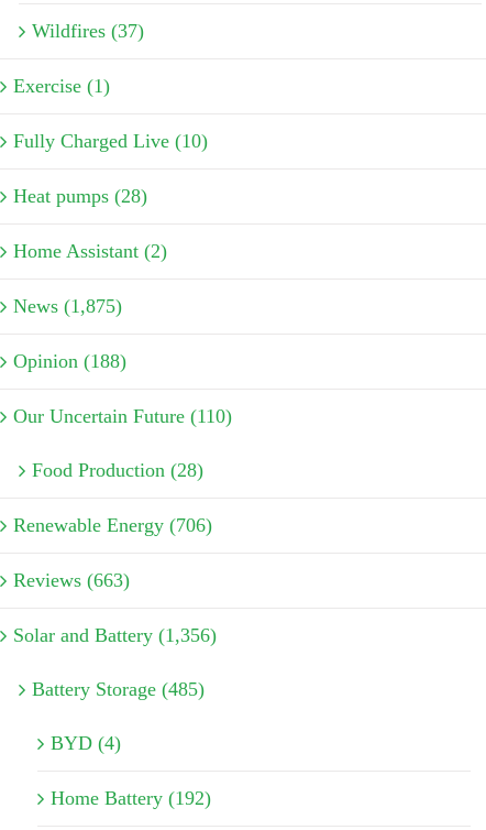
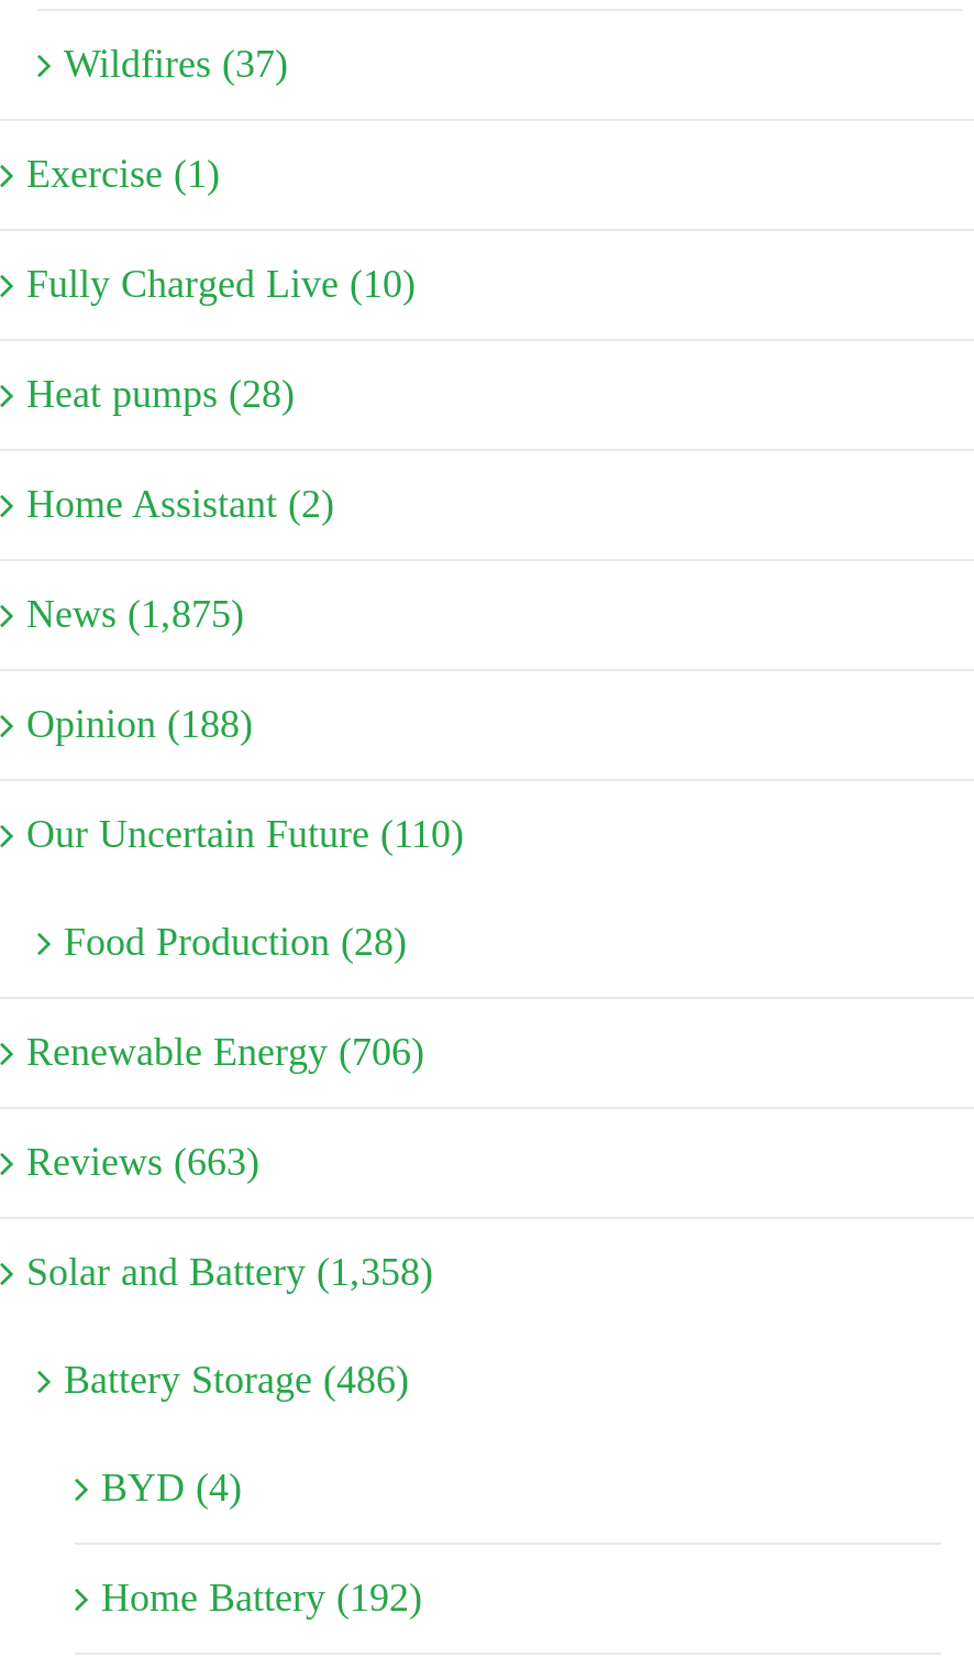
[13,624,217,646] Solar and Battery (1,356) -> [26,1249,433,1293] Solar and Battery (1,358)
[32,678,205,700] Battery Storage (485) -> [64,1357,409,1401] Battery Storage (486)

